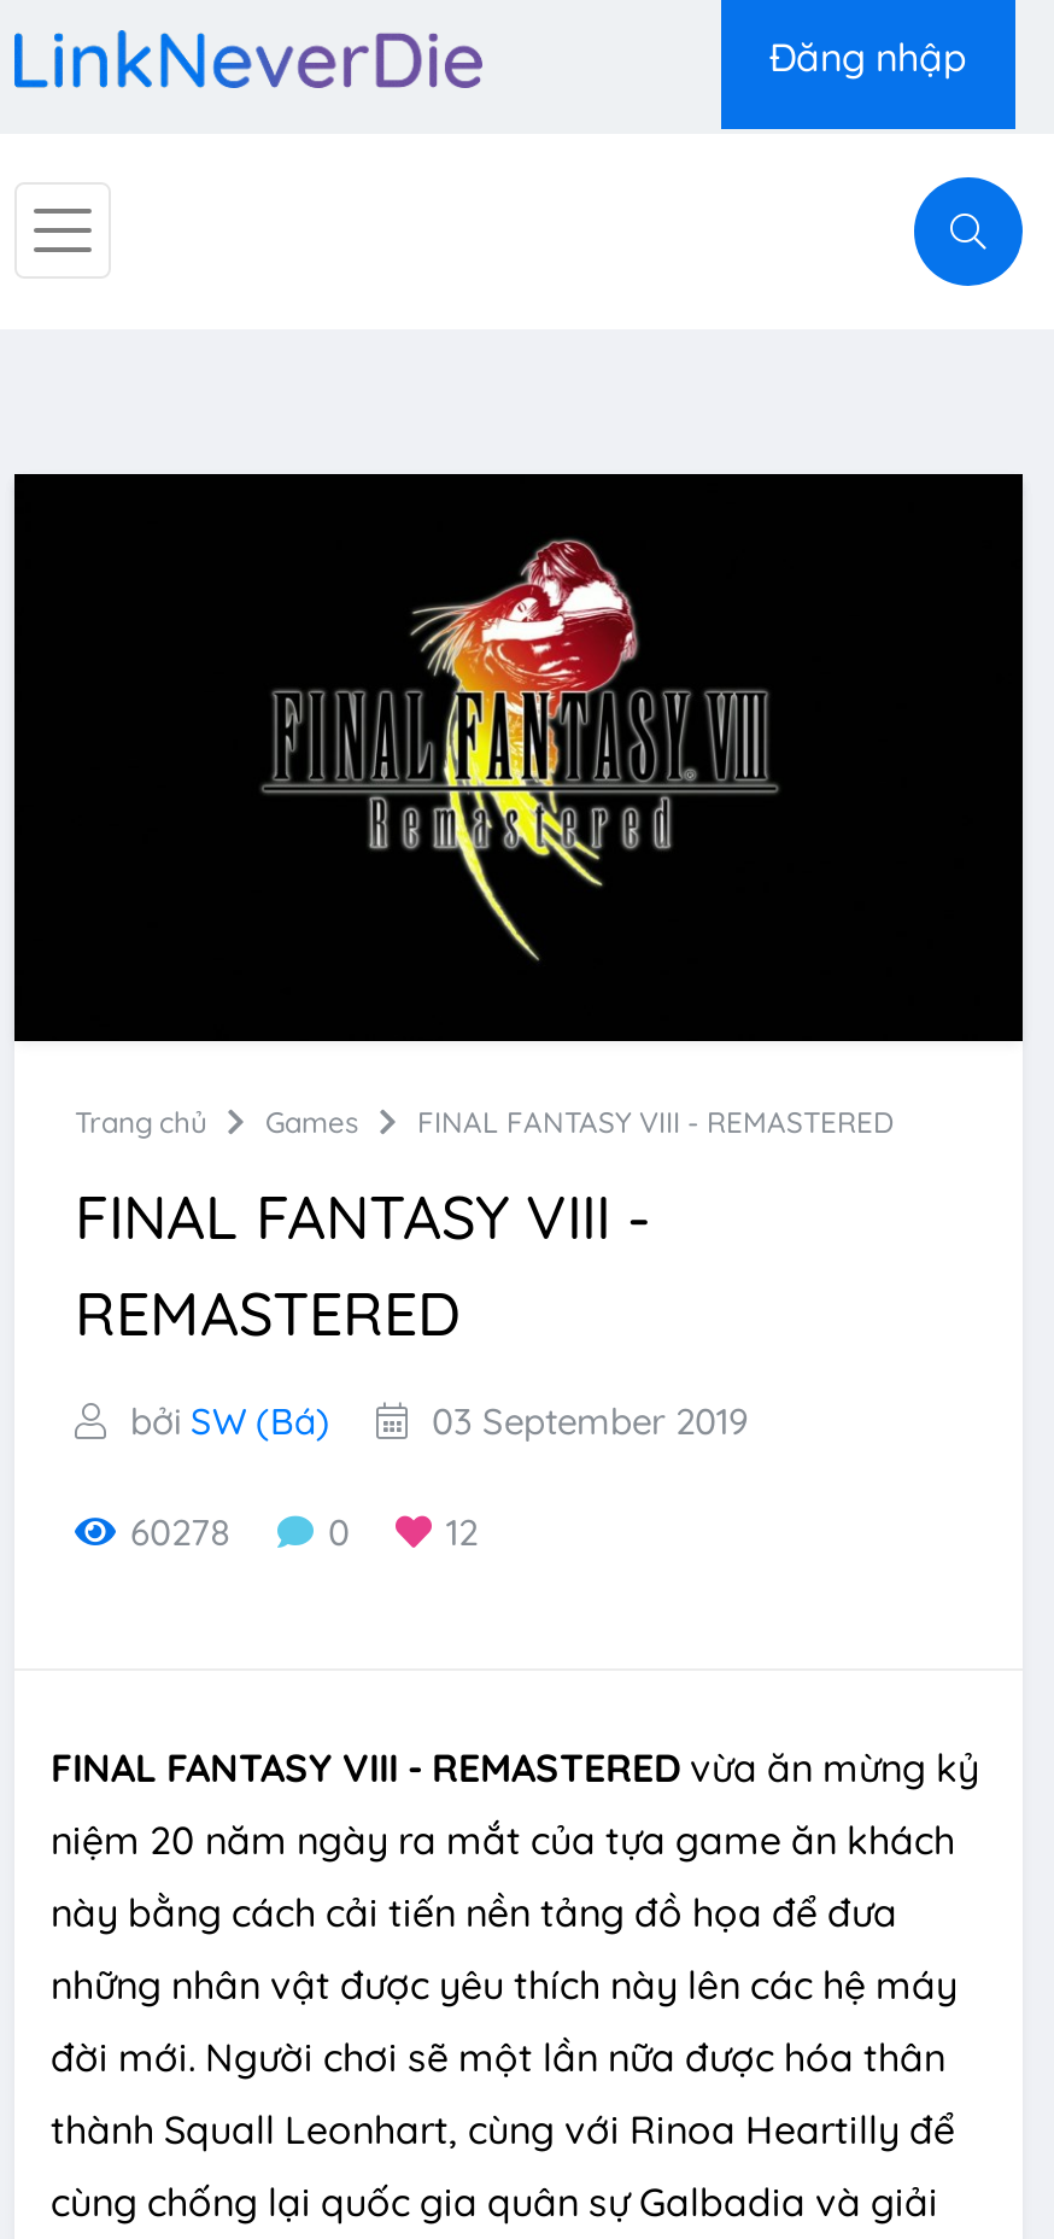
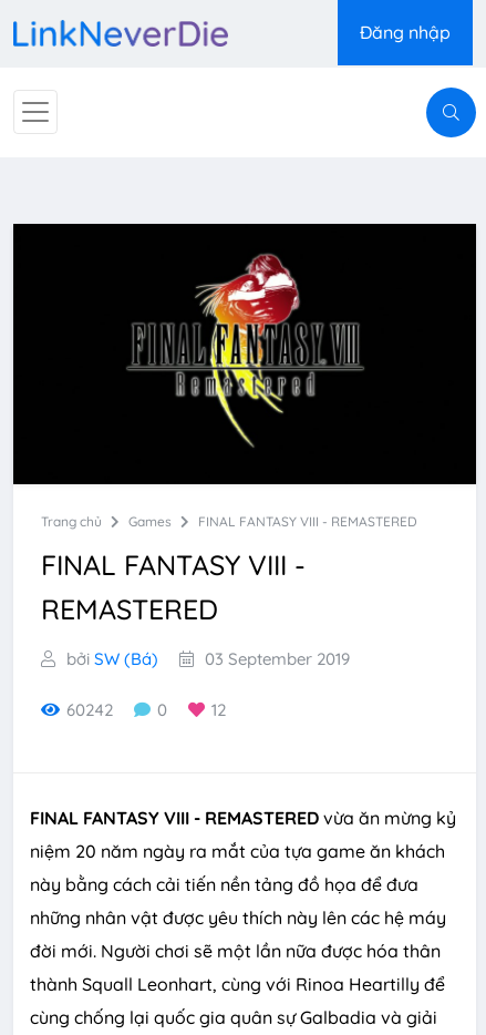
[130,1510,232,1556] 60278 -> [66,700,113,721] 60242

